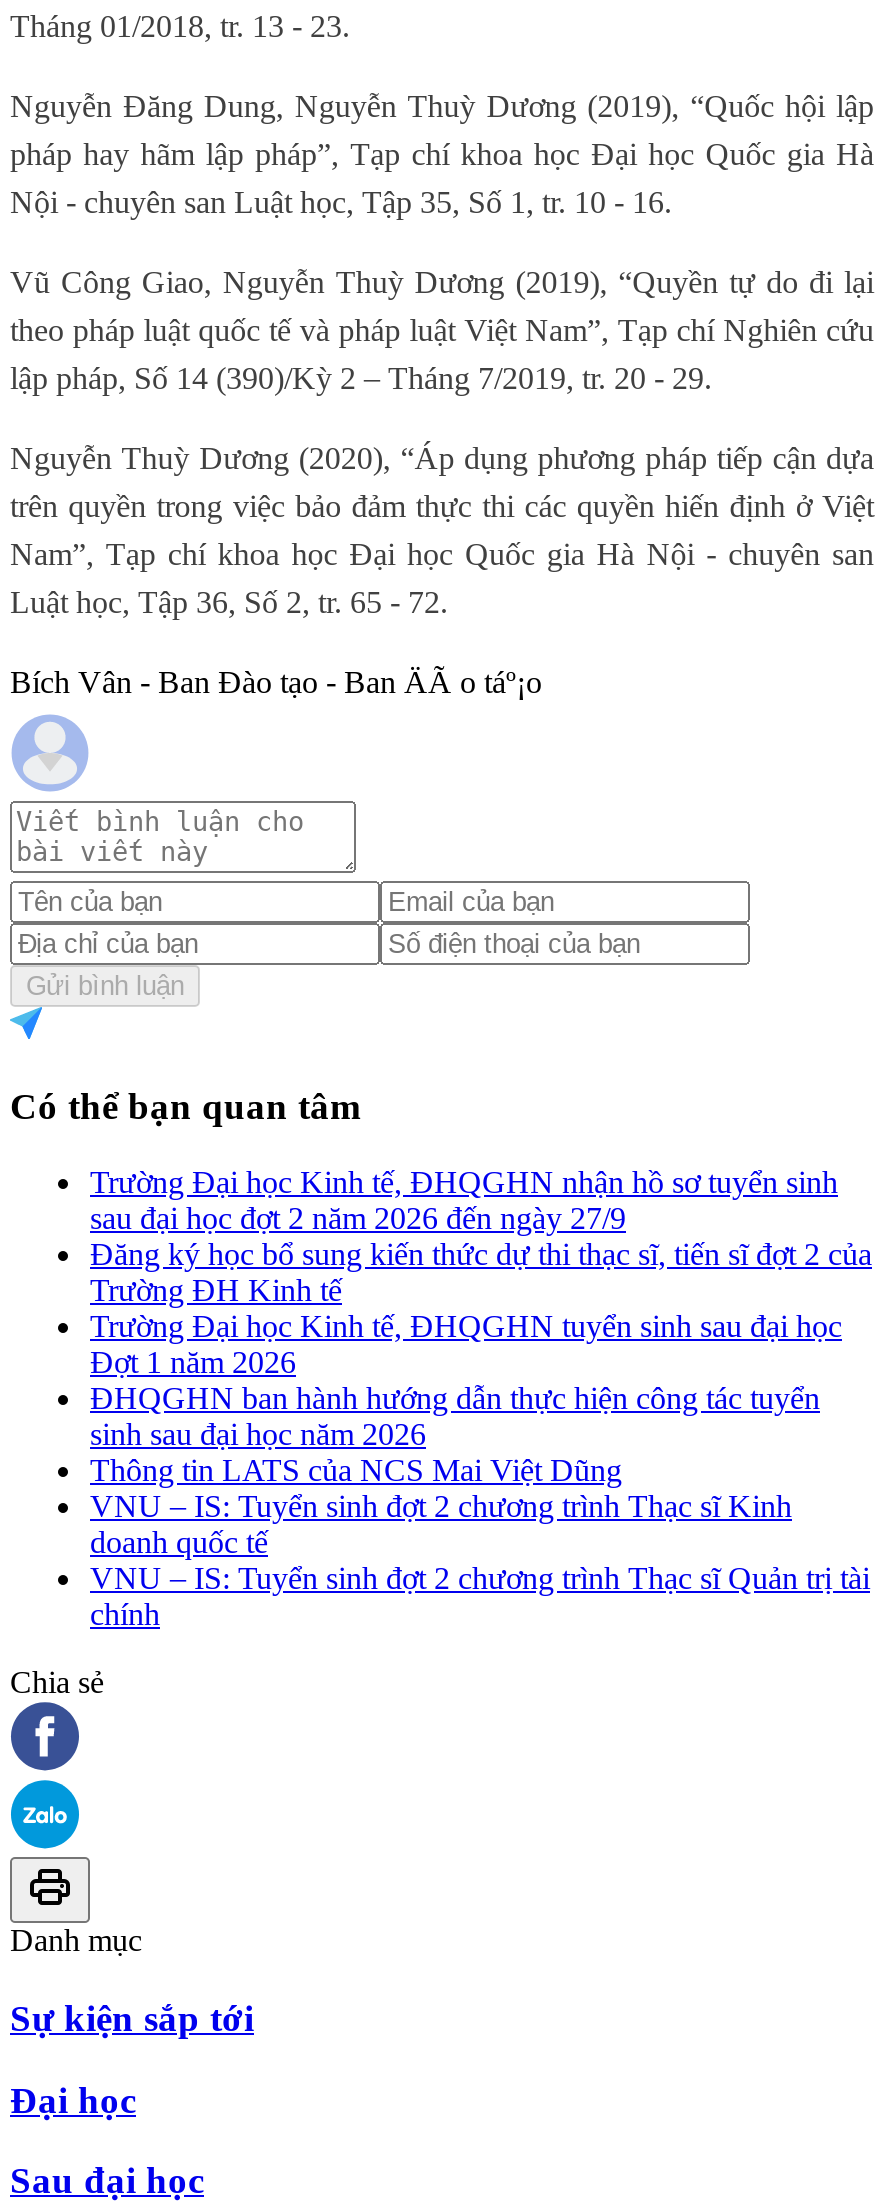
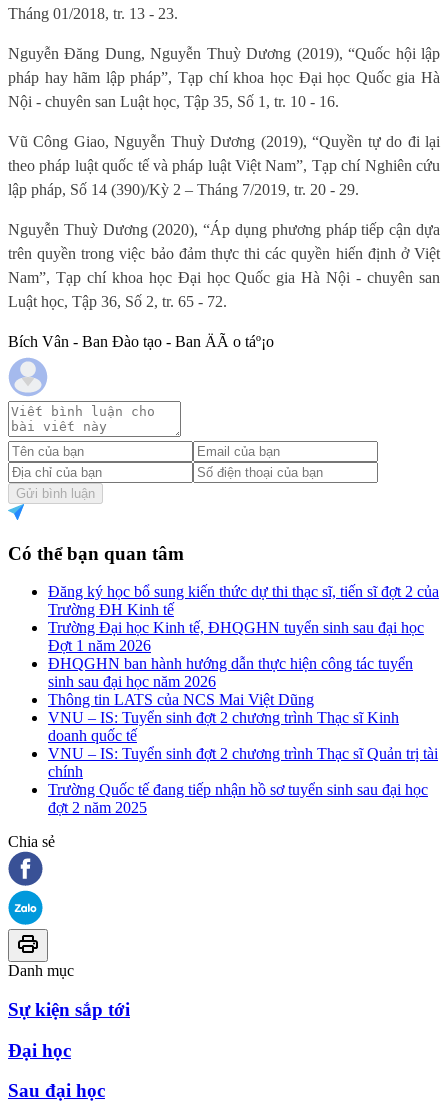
[90,1165,838,1235] Trường Đại học Kinh tế, ĐHQGHN nhận hồ sơ tuyển sinh | sau đại học đợt 2 năm 2026 đến ngày 27/9 -> none
moved [90,1237,872,1631] -> [48,583,439,780]: Đăng ký học bổ sung kiến thức dự thi thạc sĩ, tiến sĩ đợt 2 của | Trường ĐH Kinh tế | Trường Đại học Kinh tế, ĐHQGHN tuyển sinh sau đại học | ... | VNU – IS: Tuyển sinh đợt 2 chương trình Thạc sĩ Quản trị tài | chính
none -> [48,781,428,816] Trường Quốc tế đang tiếp nhận hồ sơ tuyển sinh sau đại học | đợt 2 năm 2025

